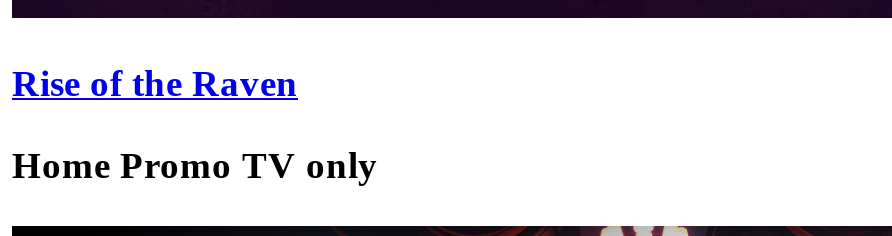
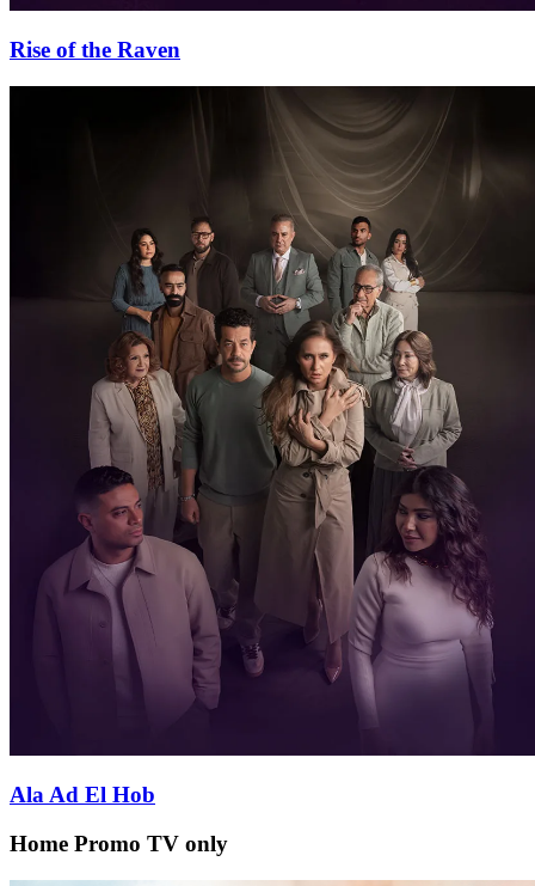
none -> [10,782,155,807] Ala Ad El Hob
none -> [10,85,531,727] [image]

